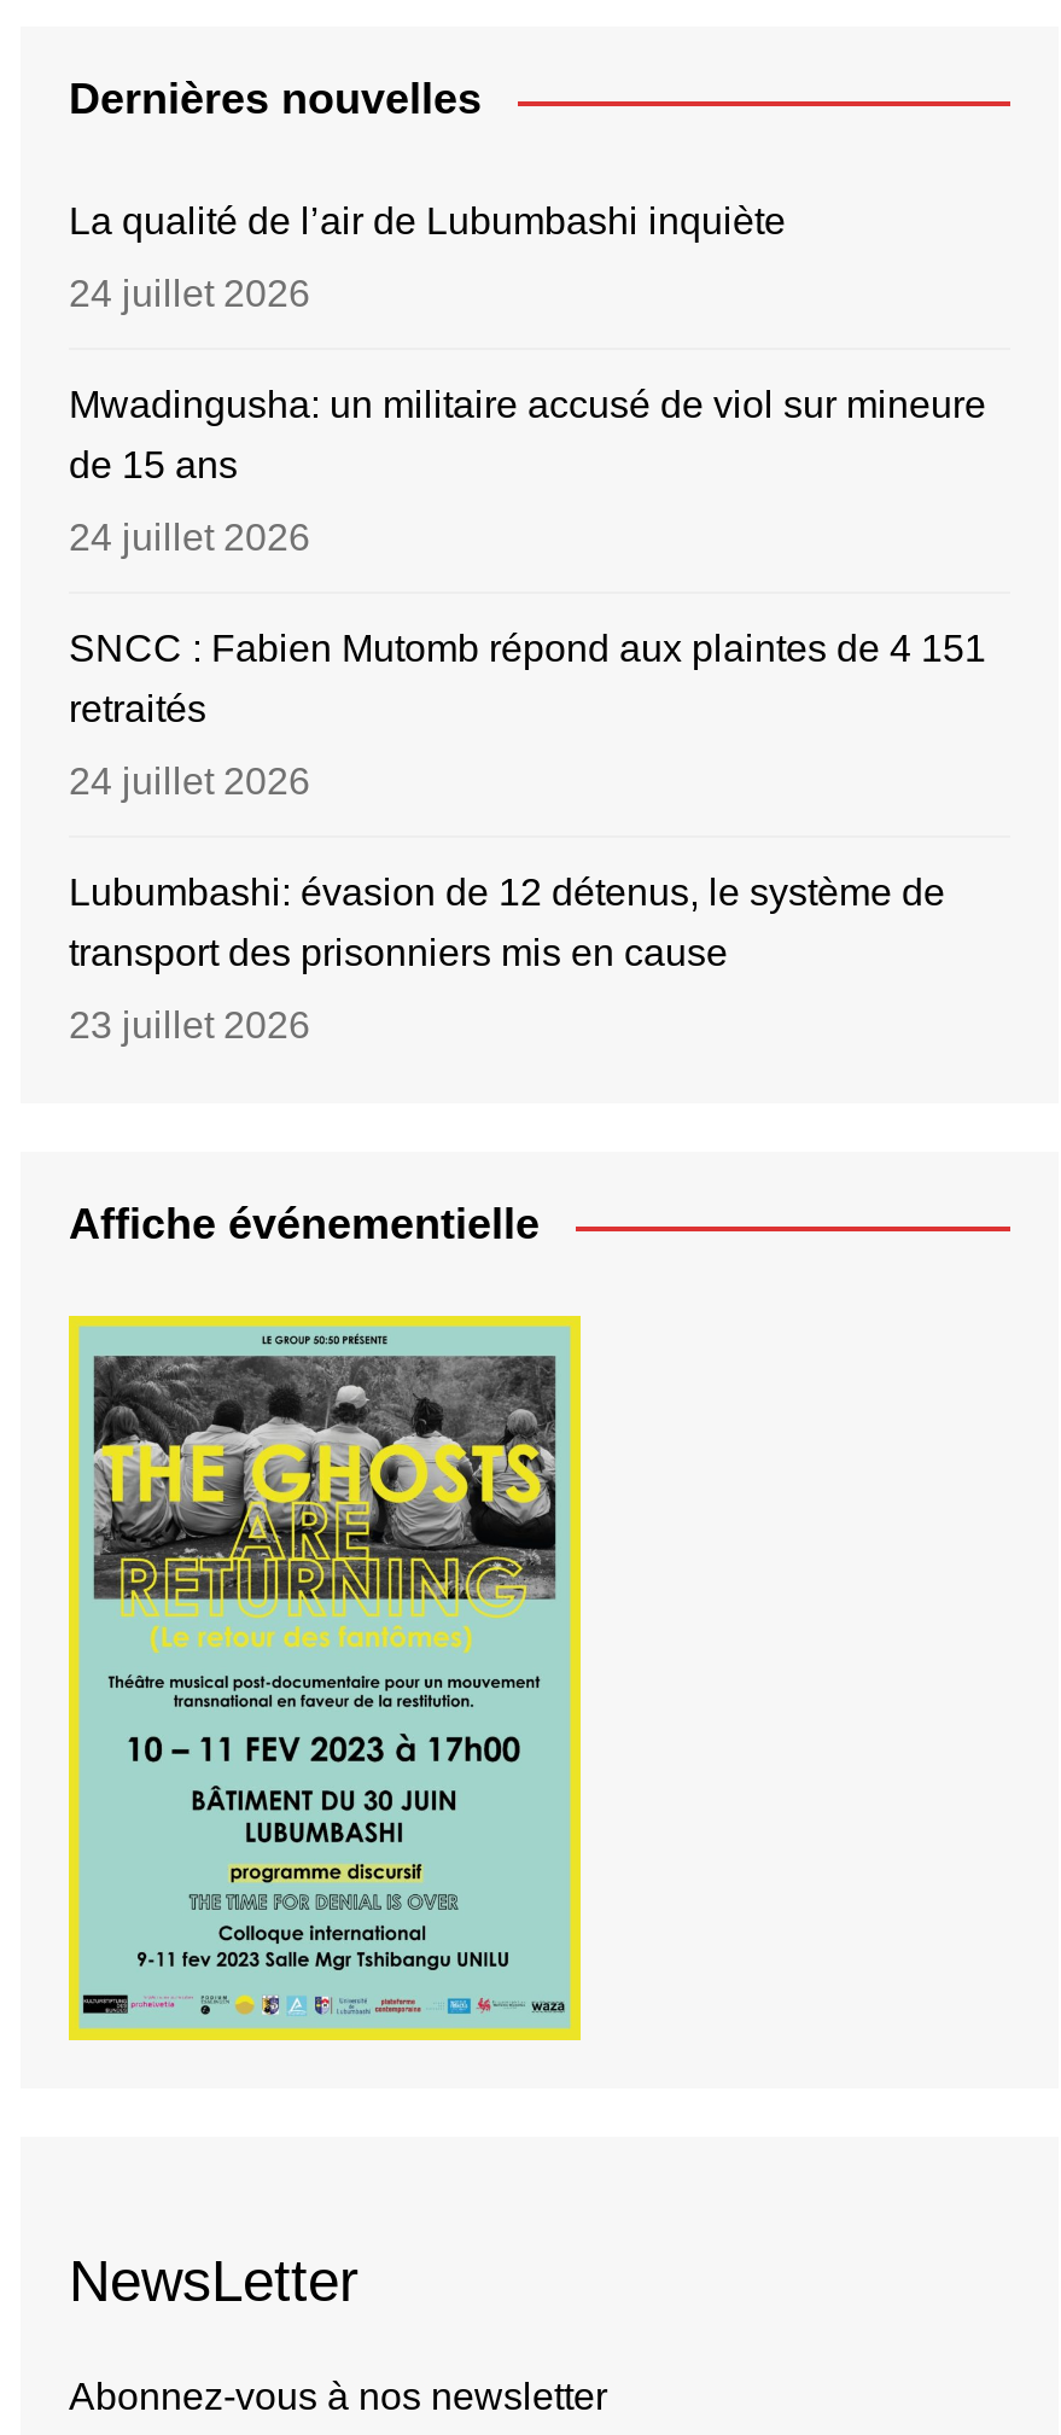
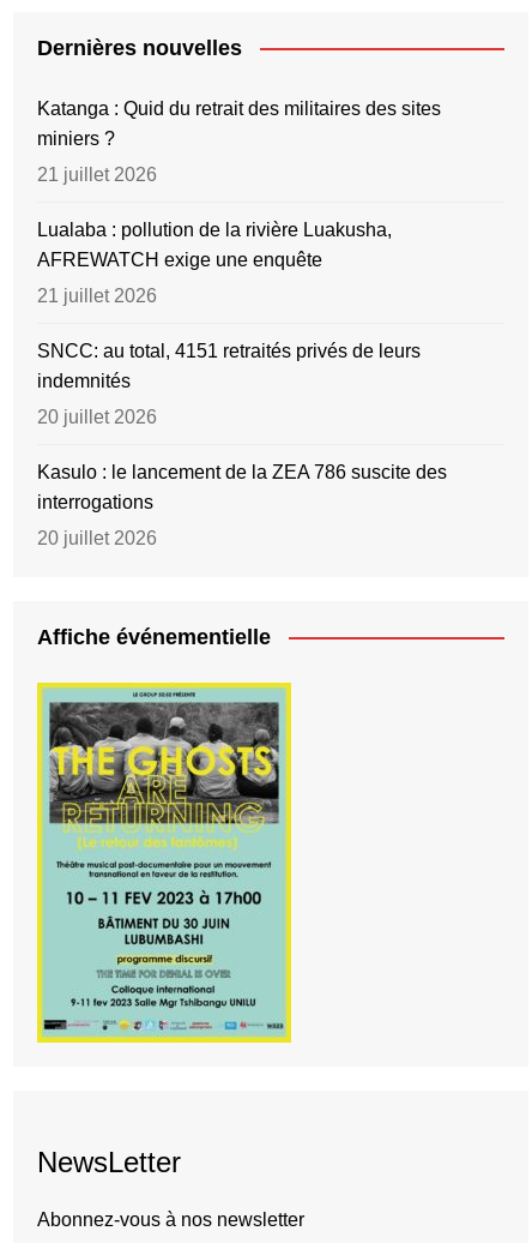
[69,200,986,1045] La qualité de l’air de Lubumbashi inquiète | 24 juillet 2026 | Mwadingusha: un militaire accusé de viol sur mineure | de 15 ans | 24 juillet 2026 | SNCC : Fabien Mutomb répond aux plaintes de 4 151 | retraités | 24 juillet 2026 | Lubumbashi: évasion de 12 détenus, le système de | transport des prisonniers mis en cause | 23 juillet 2026 -> [37,98,447,548] Katanga : Quid du retrait des militaires des sites | miniers ? | 21 juillet 2026 | Lualaba : pollution de la rivière Luakusha, | AFREWATCH exige une enquête | 21 juillet 2026 | SNCC: au total, 4151 retraités privés de leurs | indemnités | 20 juillet 2026 | Kasulo : le lancement de la ZEA 786 suscite des | interrogations | 20 juillet 2026

